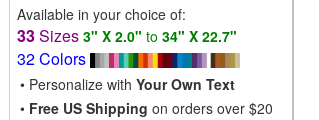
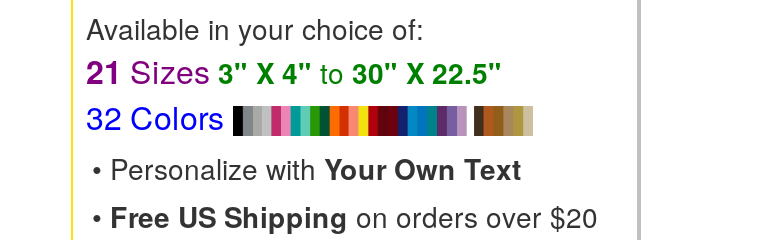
[16,24,236,47] 33 Sizes 3" X 2.0" to 34" X 22.7" -> [86,48,502,94] 21 Sizes 3" X 4" to 30" X 22.5"

